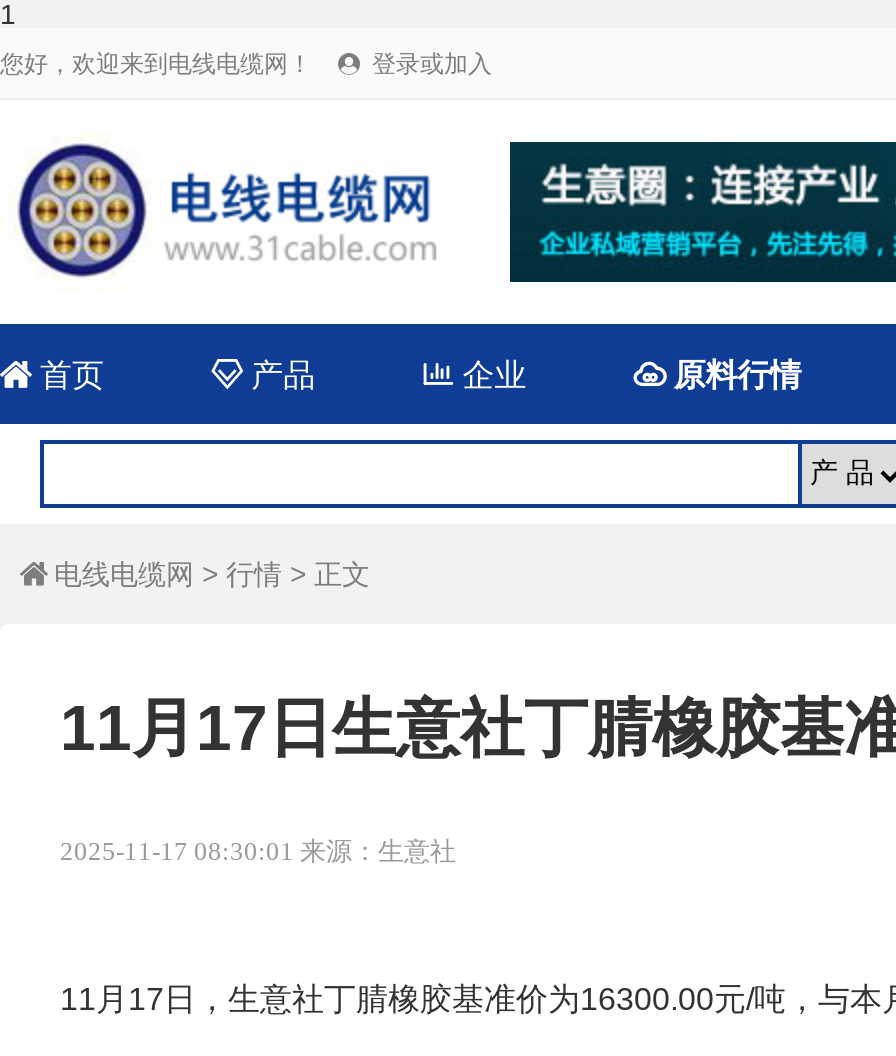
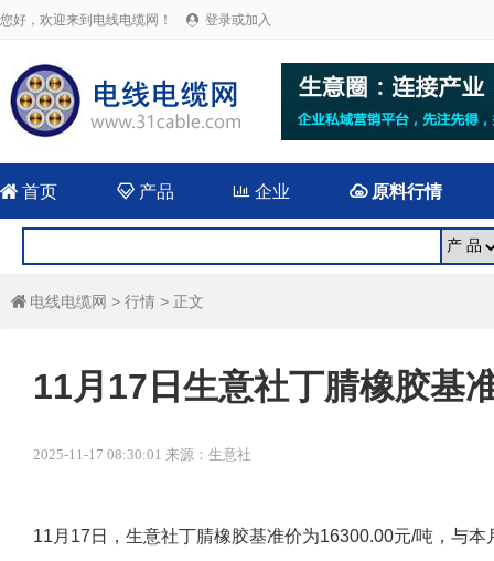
[0,0,16,30] 1 -> none

